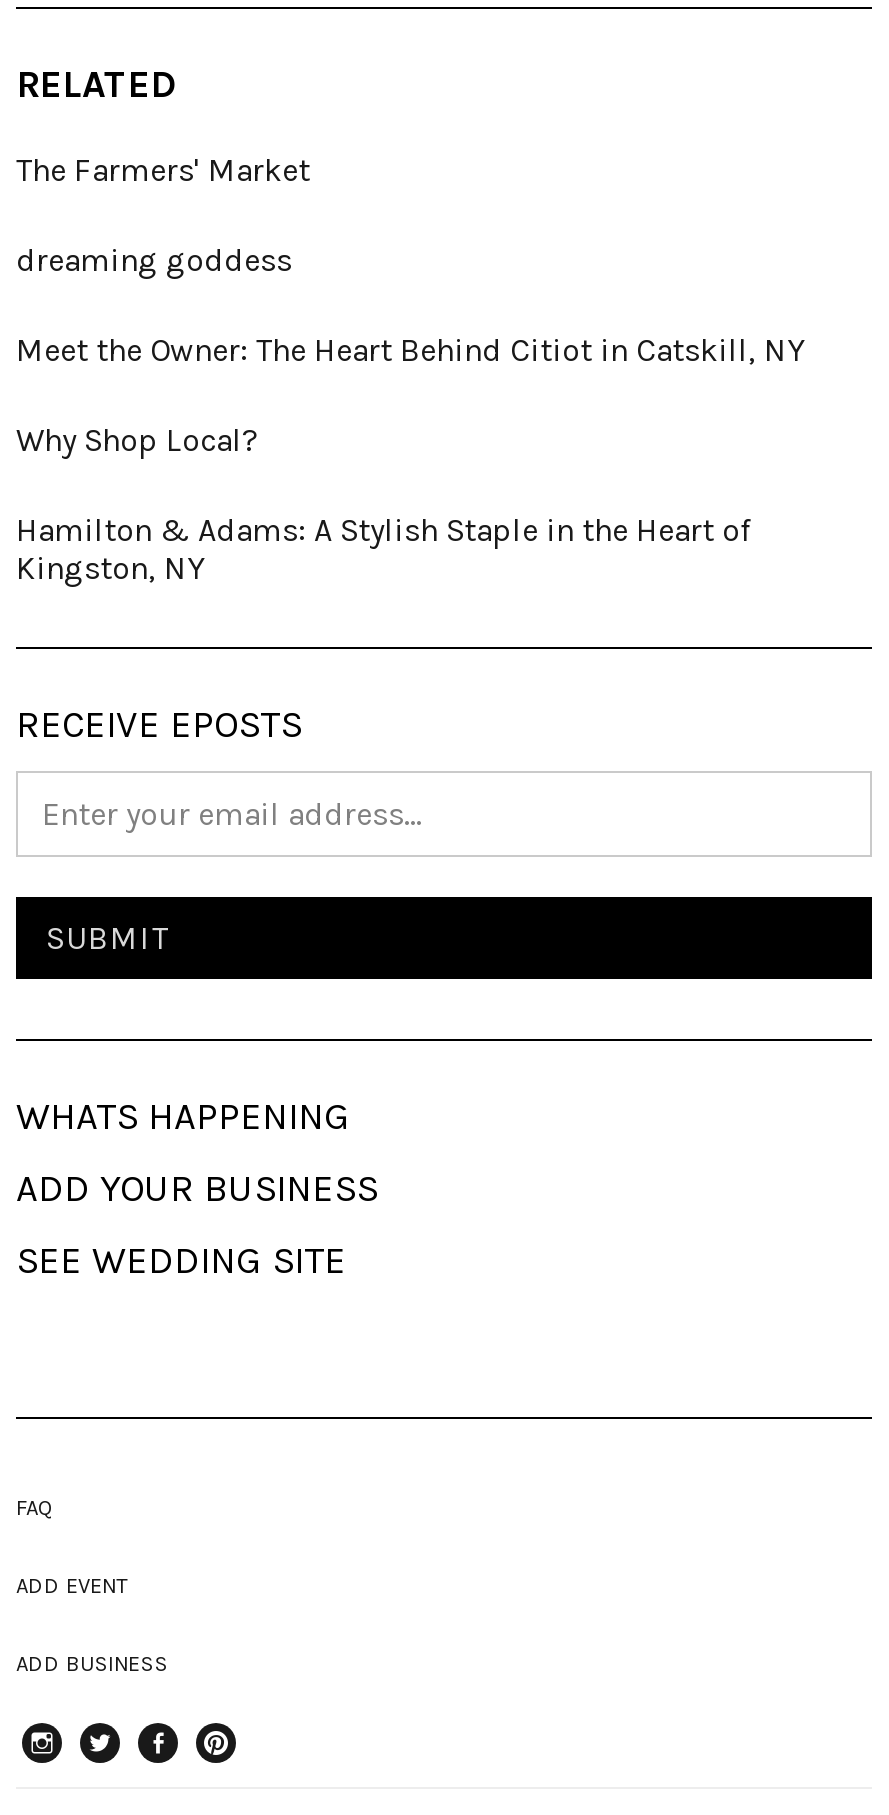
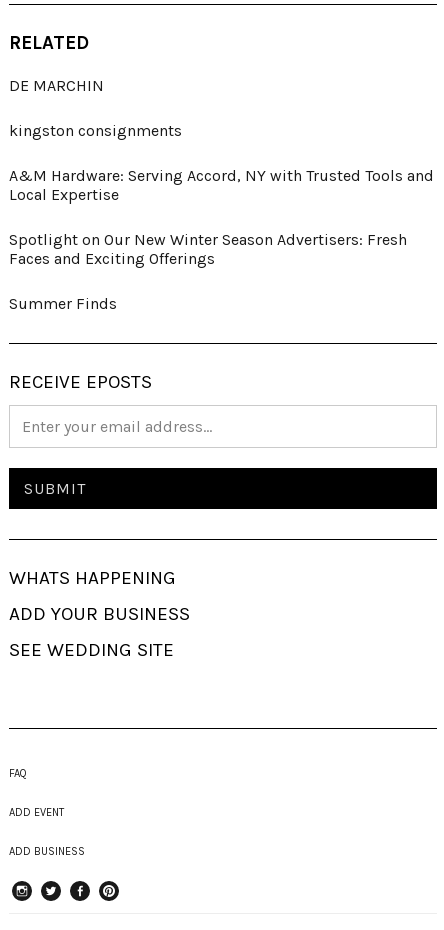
[16,151,310,189] The Farmers' Market -> [9,76,104,95] DE MARCHIN
[16,241,292,279] dreaming goddess -> [9,121,182,140] kingston consignments
[16,331,806,369] Meet the Owner: The Heart Behind Citiot in Catskill, NY -> [9,166,434,204] A&M Hardware: Serving Accord, NY with Trusted Tools and | Local Expertise
[16,421,260,459] Why Shop Local? -> [9,230,407,268] Spotlight on Our New Winter Season Advertisers: Fresh | Faces and Exciting Offerings
[16,511,750,587] Hamilton & Adams: A Stylish Staple in the Heart of | Kingston, NY -> [9,294,117,313] Summer Finds

